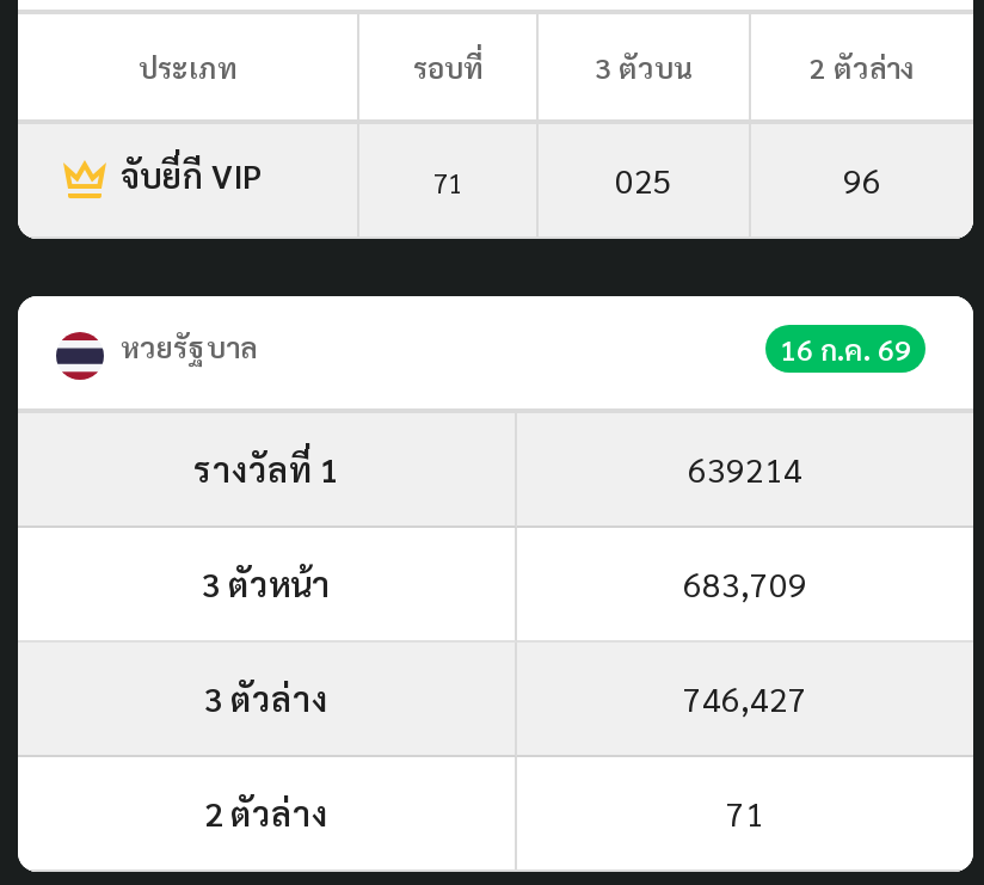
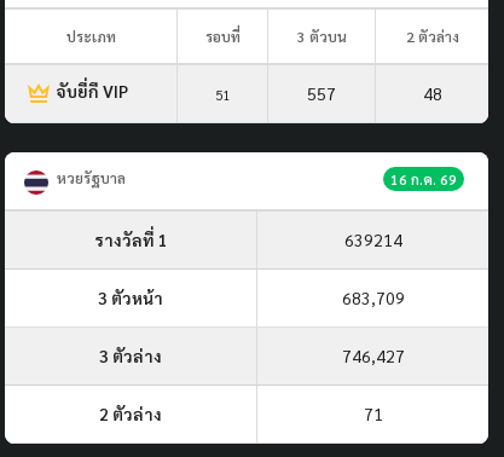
[433,164,462,200] 71 -> [215,86,230,104] 51
[615,157,672,200] 025 -> [307,82,336,104] 557
[843,157,881,200] 96 -> [422,82,442,104] 48

